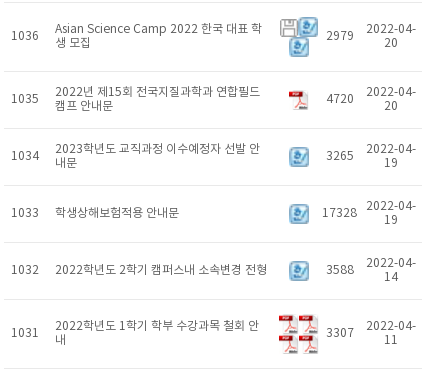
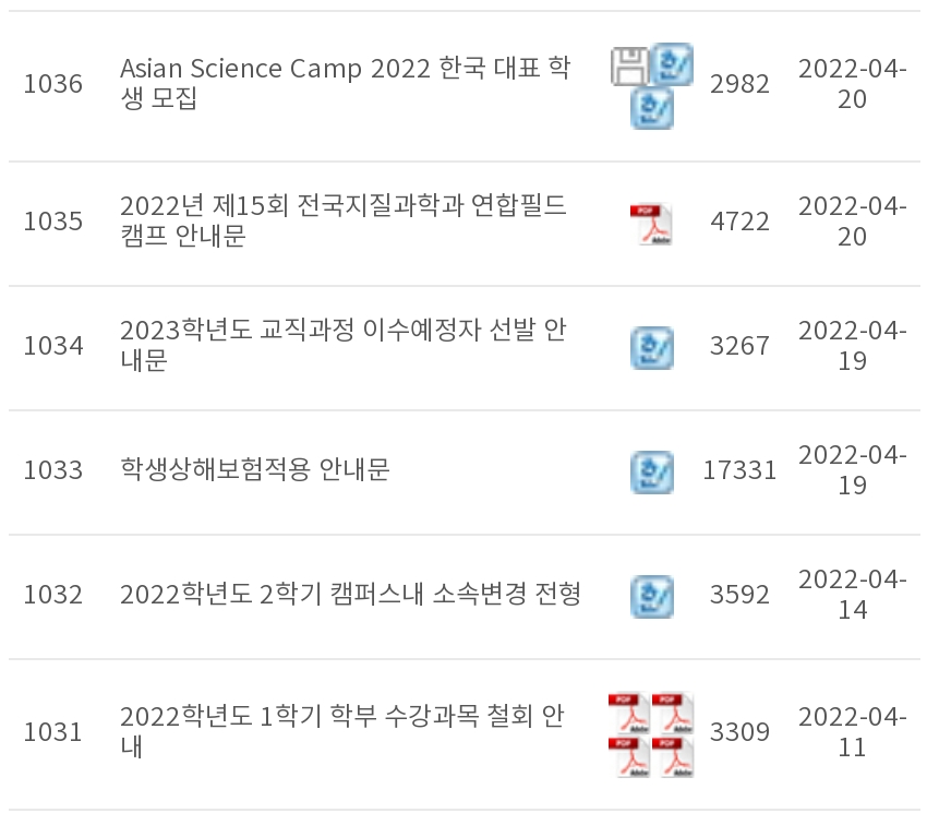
[325,30,353,43] 2979 -> [710,71,771,99] 2982
[325,93,353,106] 4720 -> [710,208,771,237] 4722
[325,150,353,163] 3265 -> [710,333,771,361] 3267
[322,207,357,220] 17328 -> [702,457,779,486] 17331
[325,264,353,277] 3588 -> [710,582,771,610] 3592
[325,327,353,340] 3307 -> [710,719,771,748] 3309

